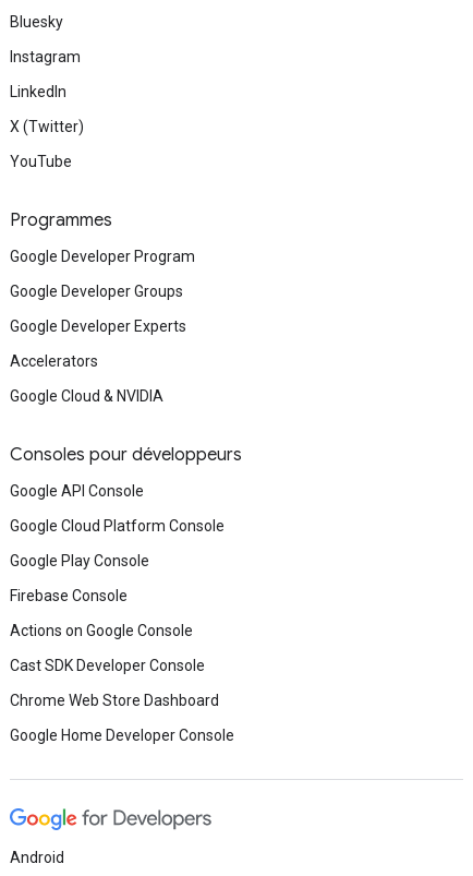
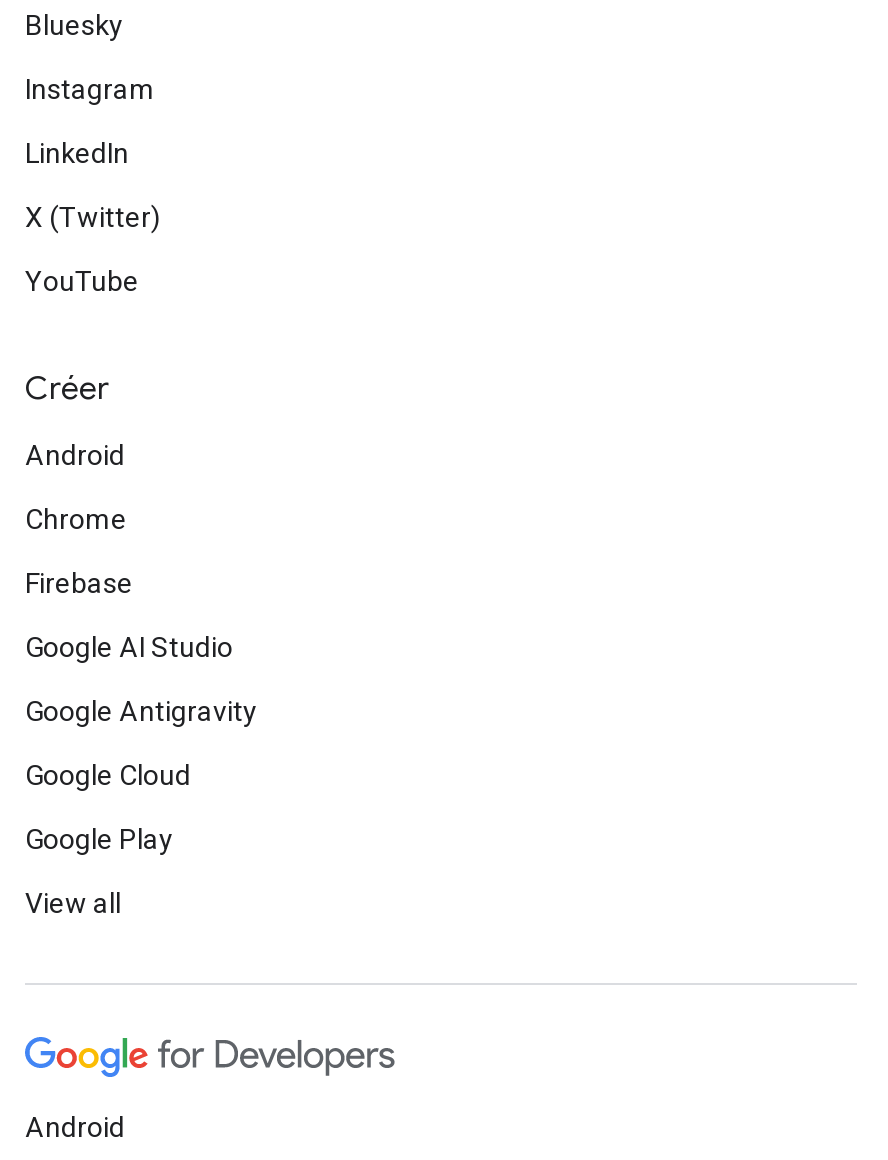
[10,209,242,744] Programmes | Google Developer Program | Google Developer Groups | Google Developer Experts | Accelerators | Google Cloud & NVIDIA | Consoles pour développeurs | Google API Console | Google Cloud Platform Console | Google Play Console | Firebase Console | Actions on Google Console | Cast SDK Developer Console | Chrome Web Store Dashboard | Google Home Developer Console -> [25,369,257,919] Créer | Android | Chrome | Firebase | Google AI Studio | Google Antigravity | Google Cloud | Google Play | View all

